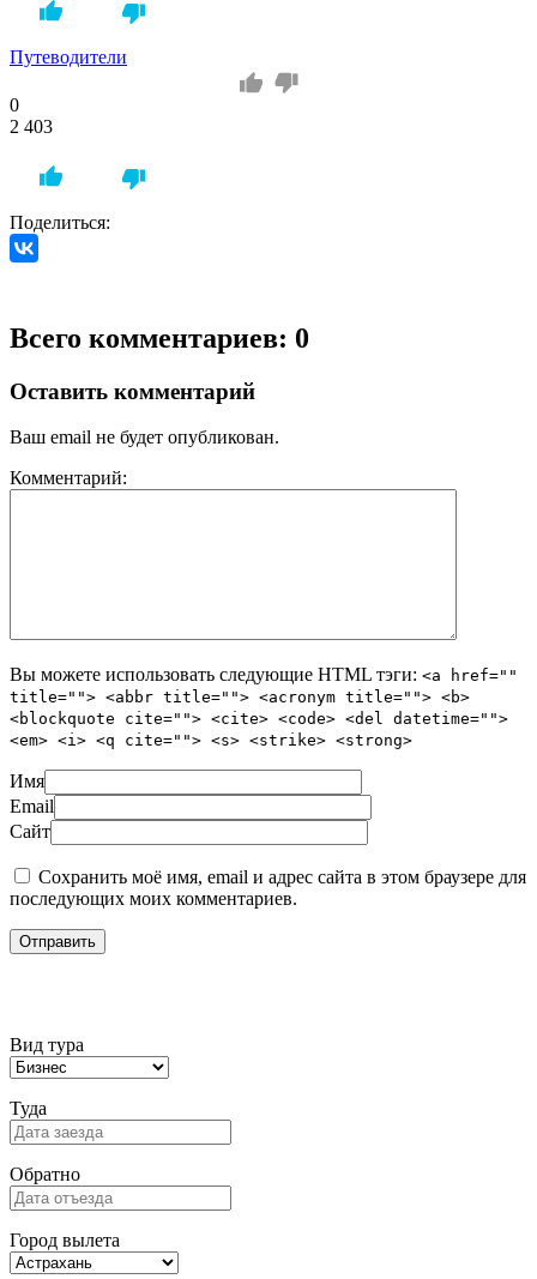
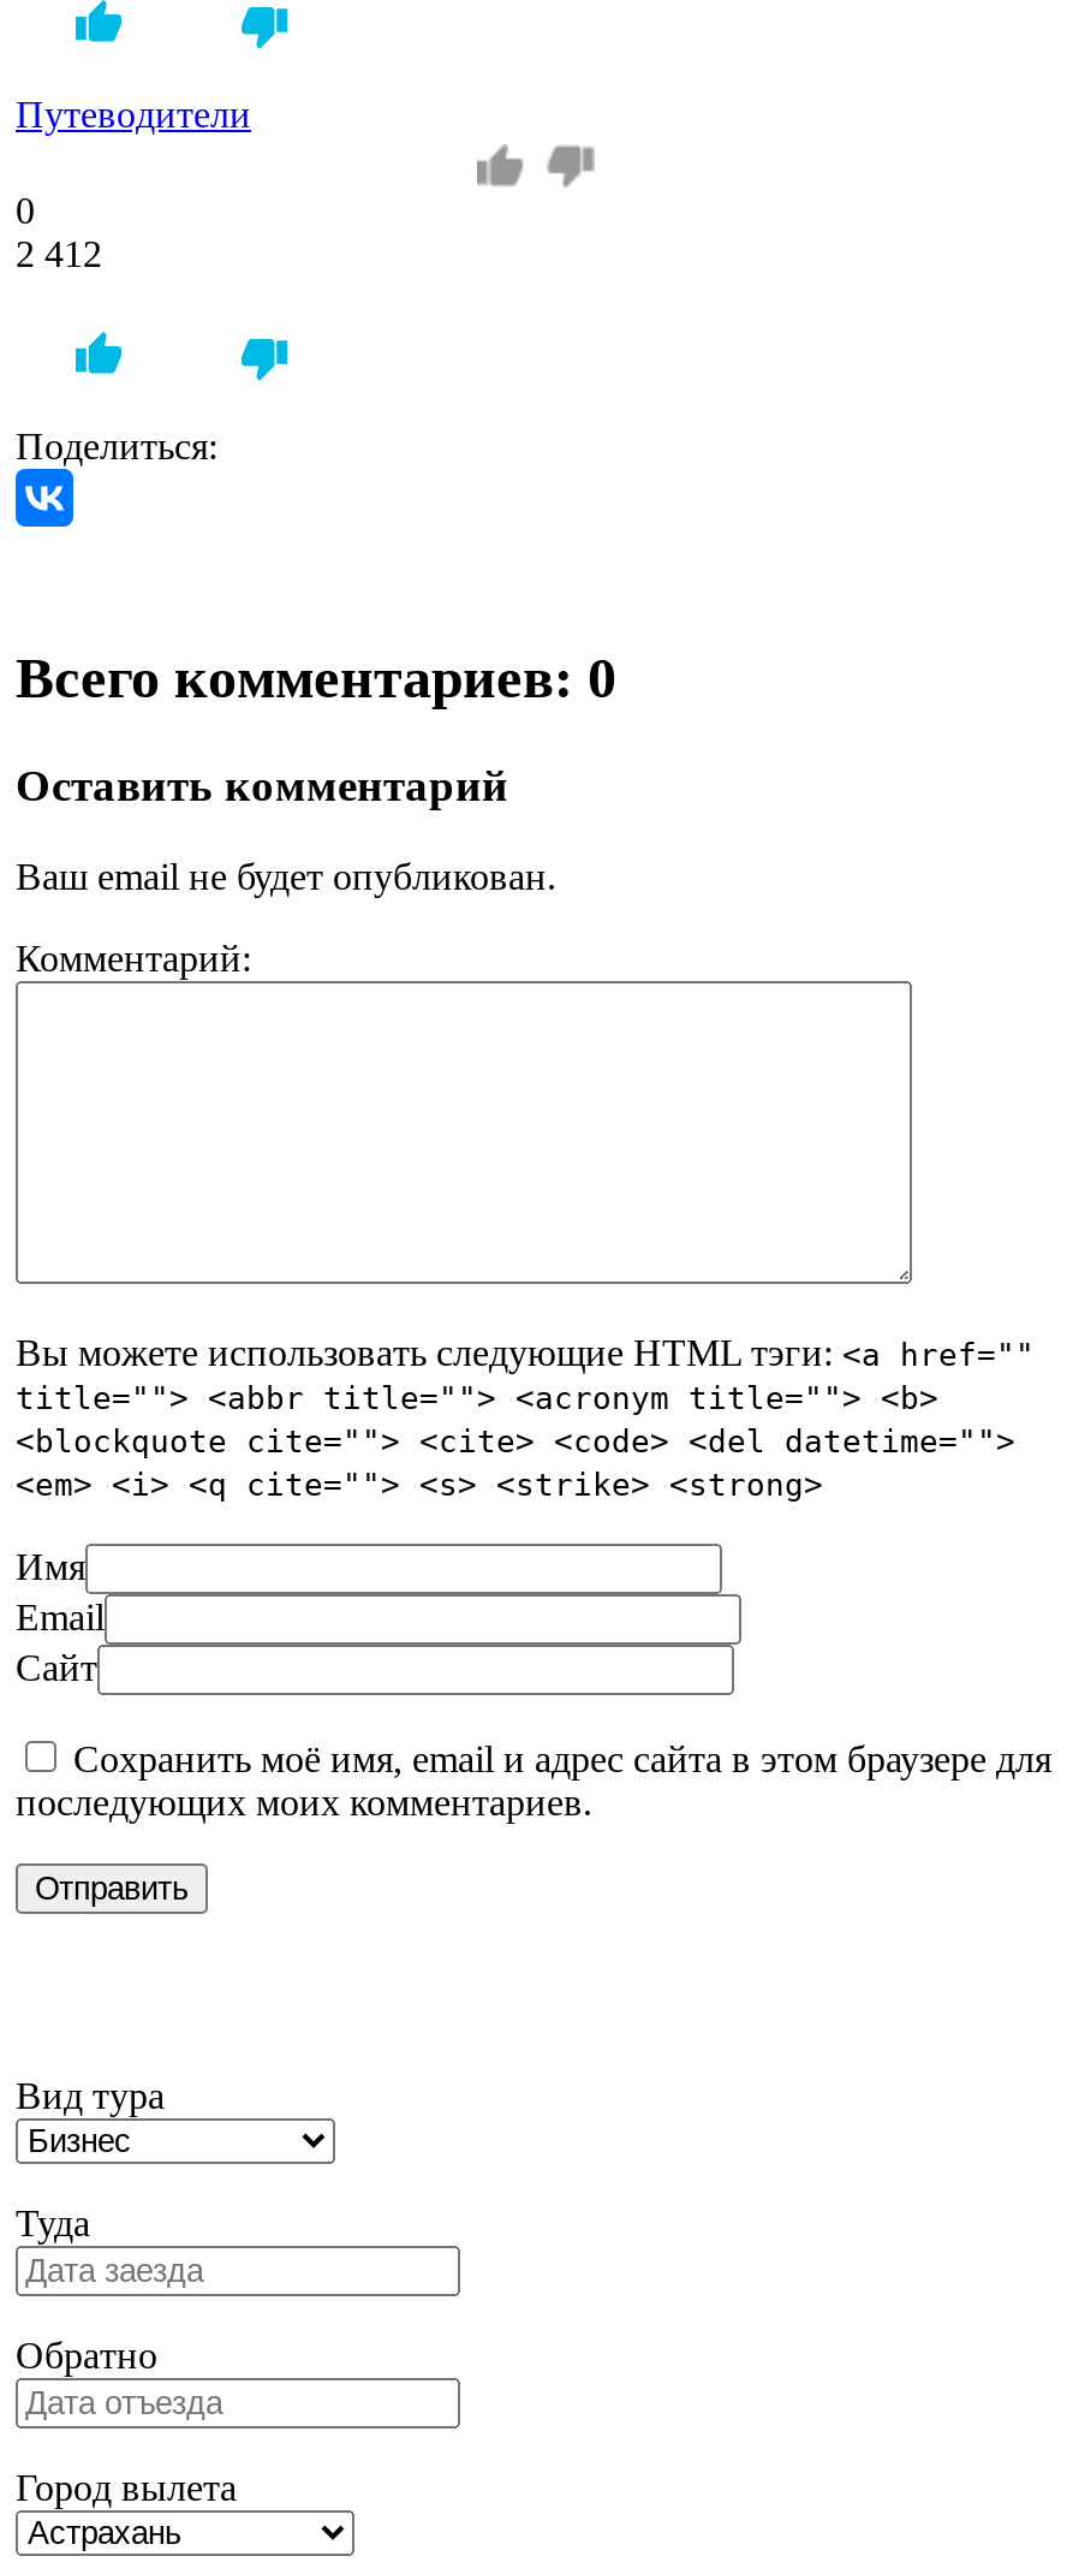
[10,116,53,136] 2 403 -> [16,232,102,273] 2 412

